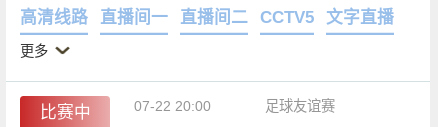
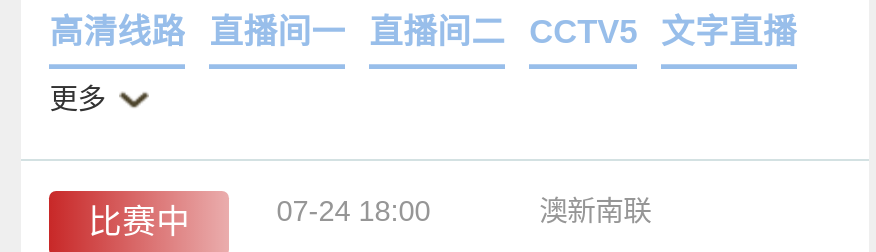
[134,98,335,114] 07-22 20:00 | 足球友谊赛 -> [276,194,651,226] 07-24 18:00 | 澳新南联

